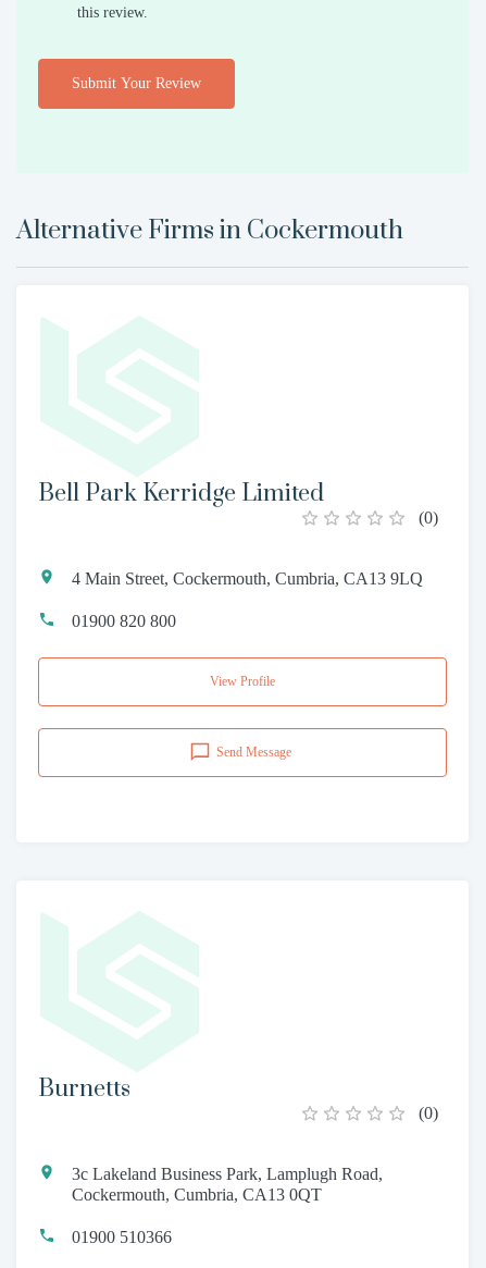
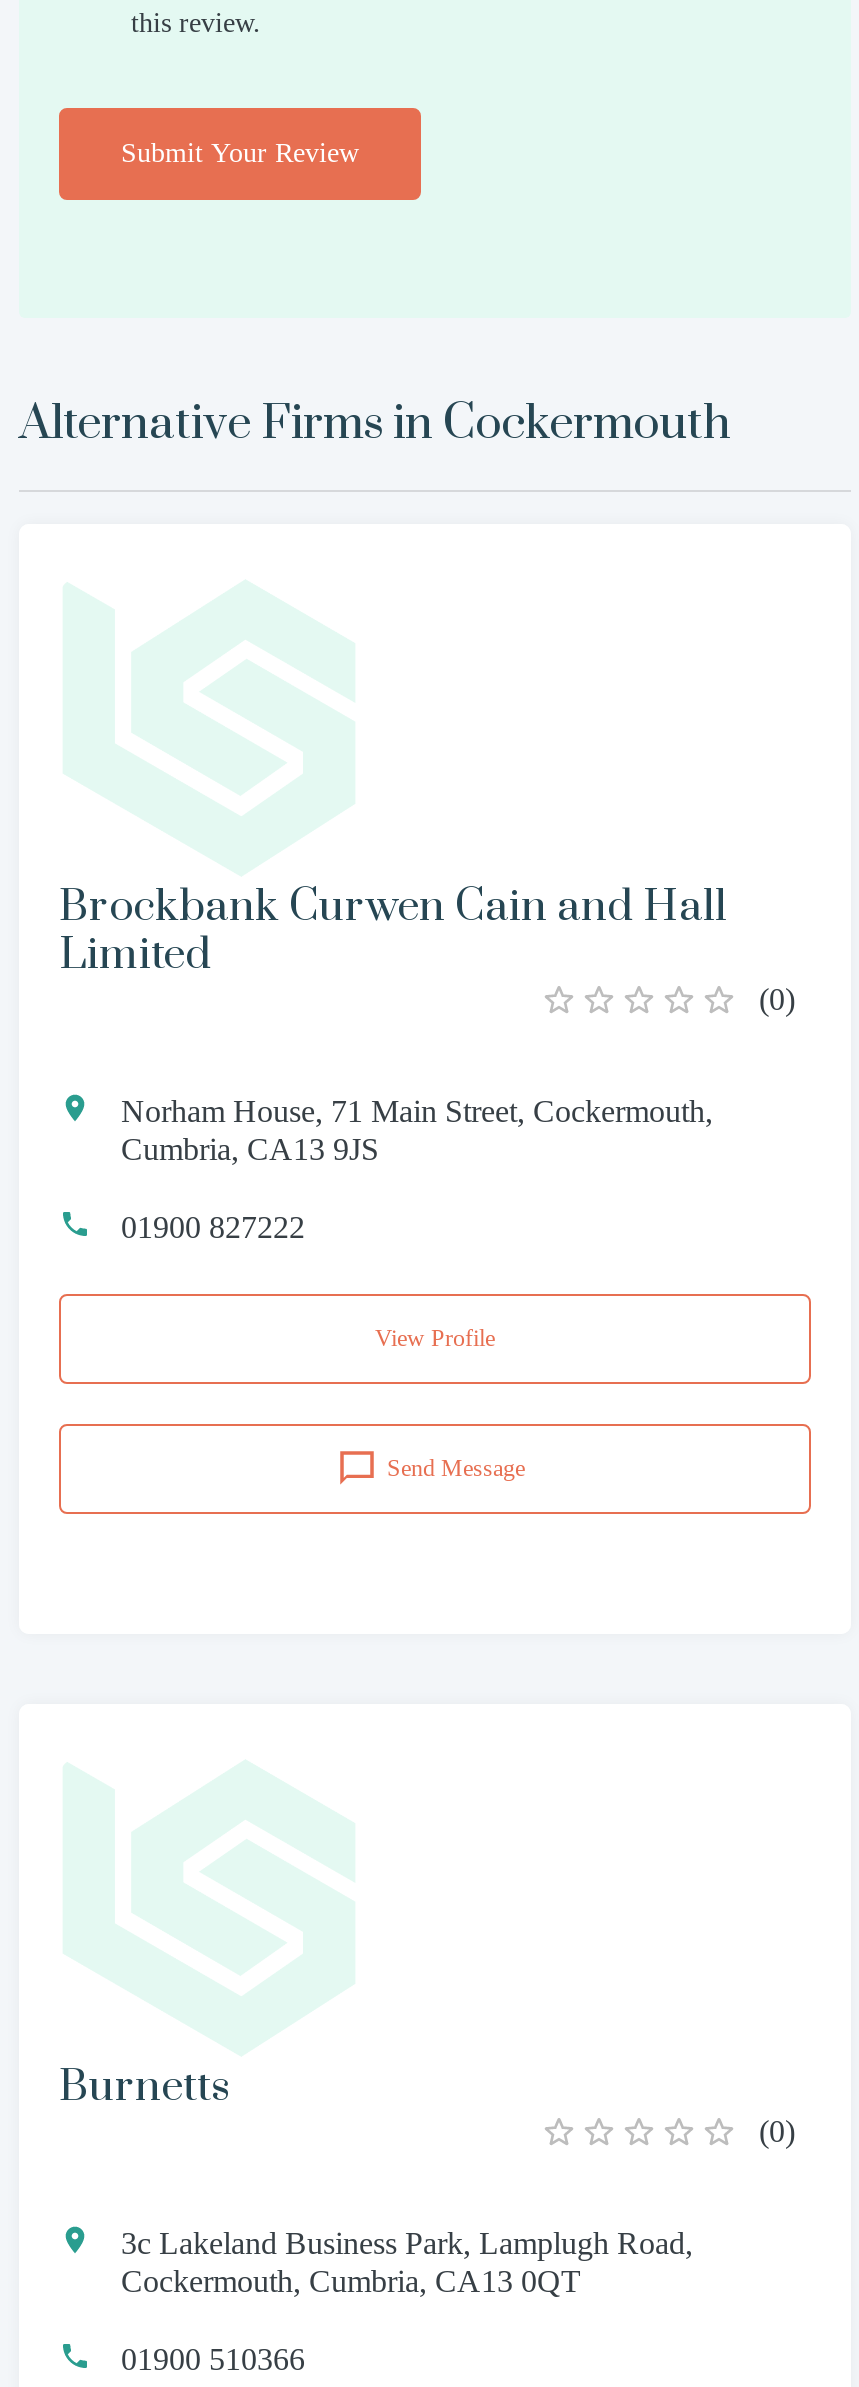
[38,479,324,508] Bell Park Kerridge Limited -> [59,879,727,981] Brockbank Curwen Cain and Hall | Limited
[72,569,423,587] 4 Main Street, Cockermouth, Cumbria, CA13 9LQ -> [121,1093,713,1165] Norham House, 71 Main Street, Cockermouth, | Cumbria, CA13 9JS
[72,611,176,630] 01900 820 800 -> [121,1209,305,1243] 01900 827222

